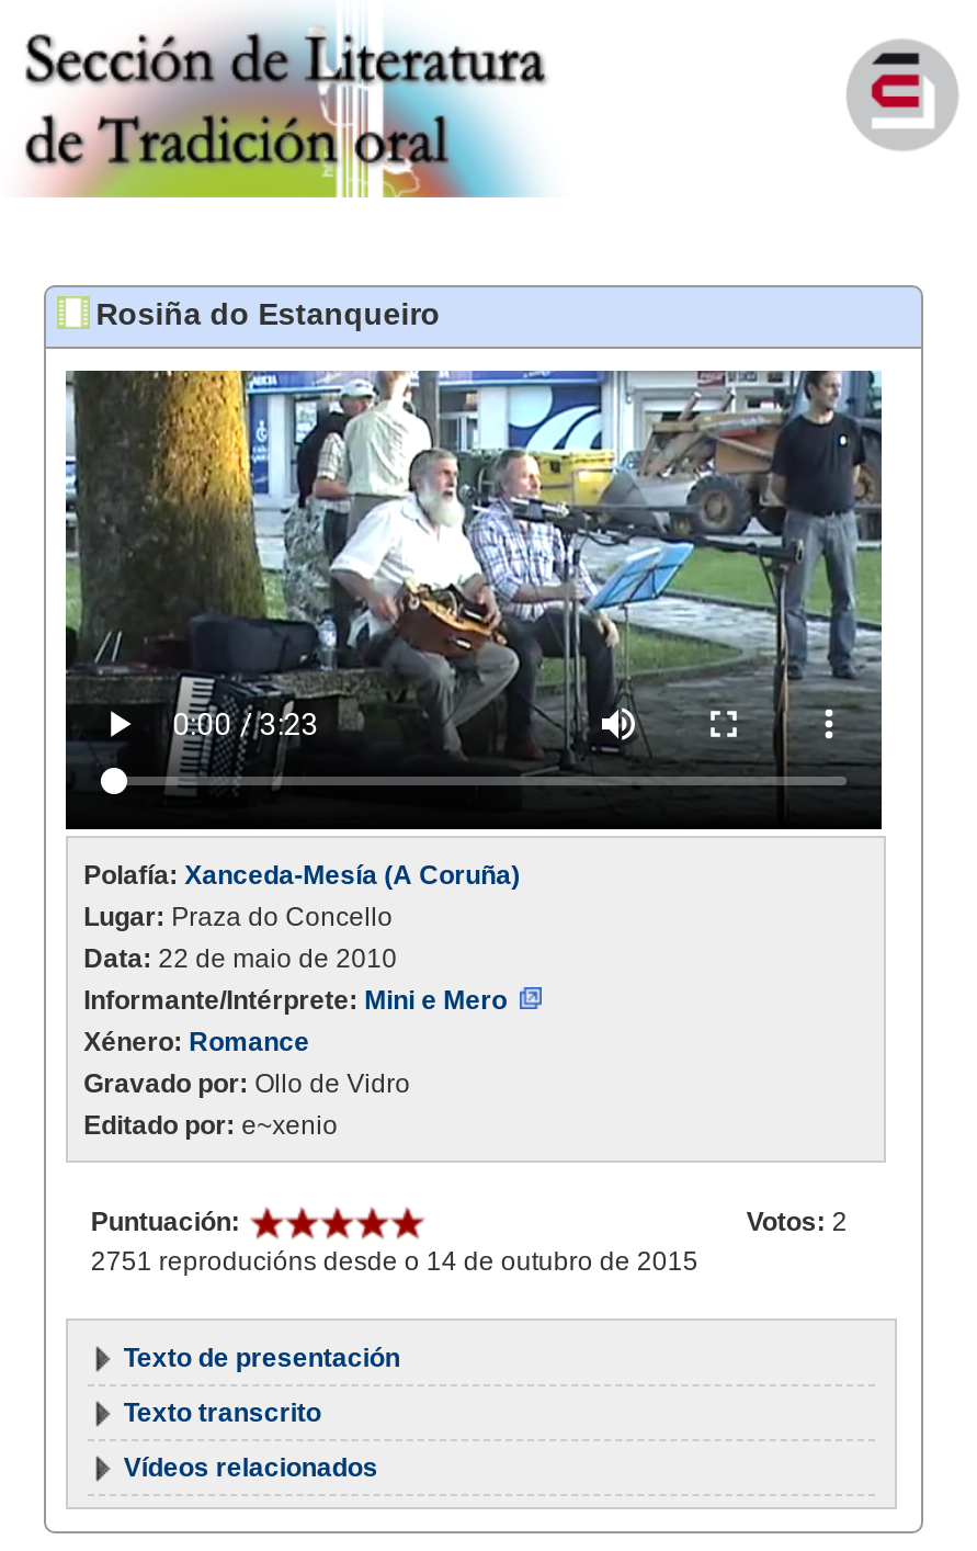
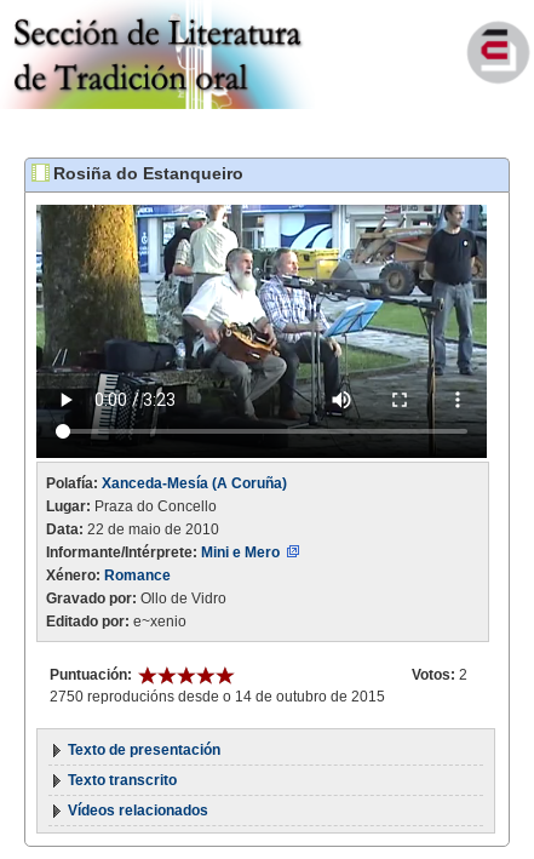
[91,1246,698,1277] 2751 reproducións desde o 14 de outubro de 2015 -> [50,688,386,705] 2750 reproducións desde o 14 de outubro de 2015

